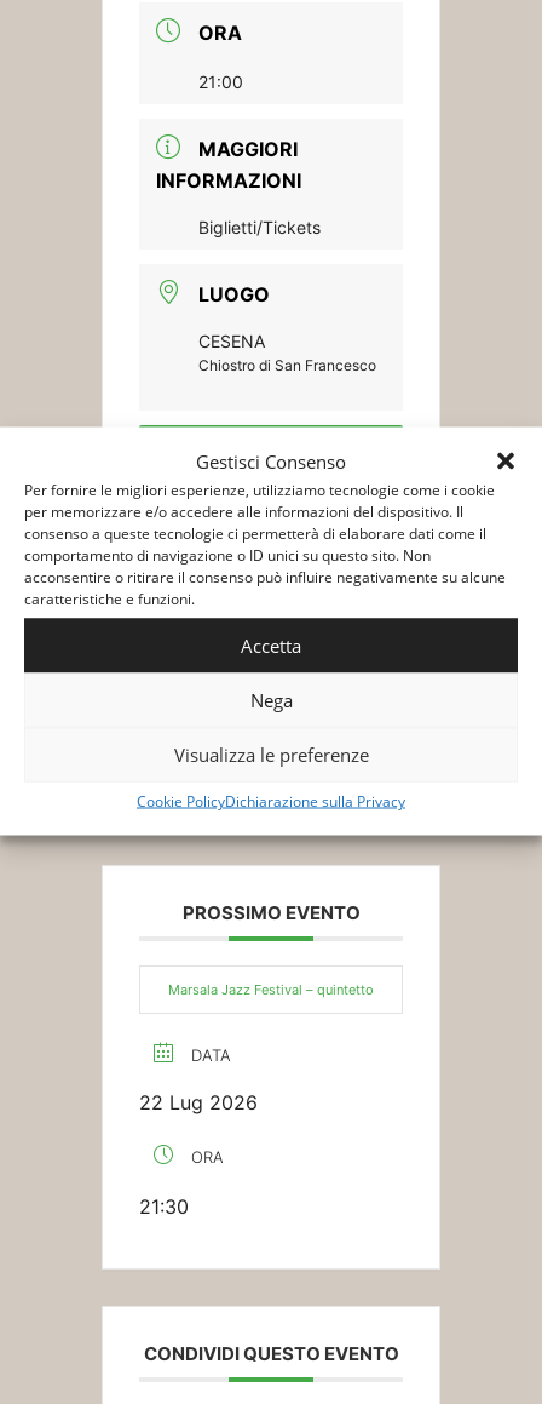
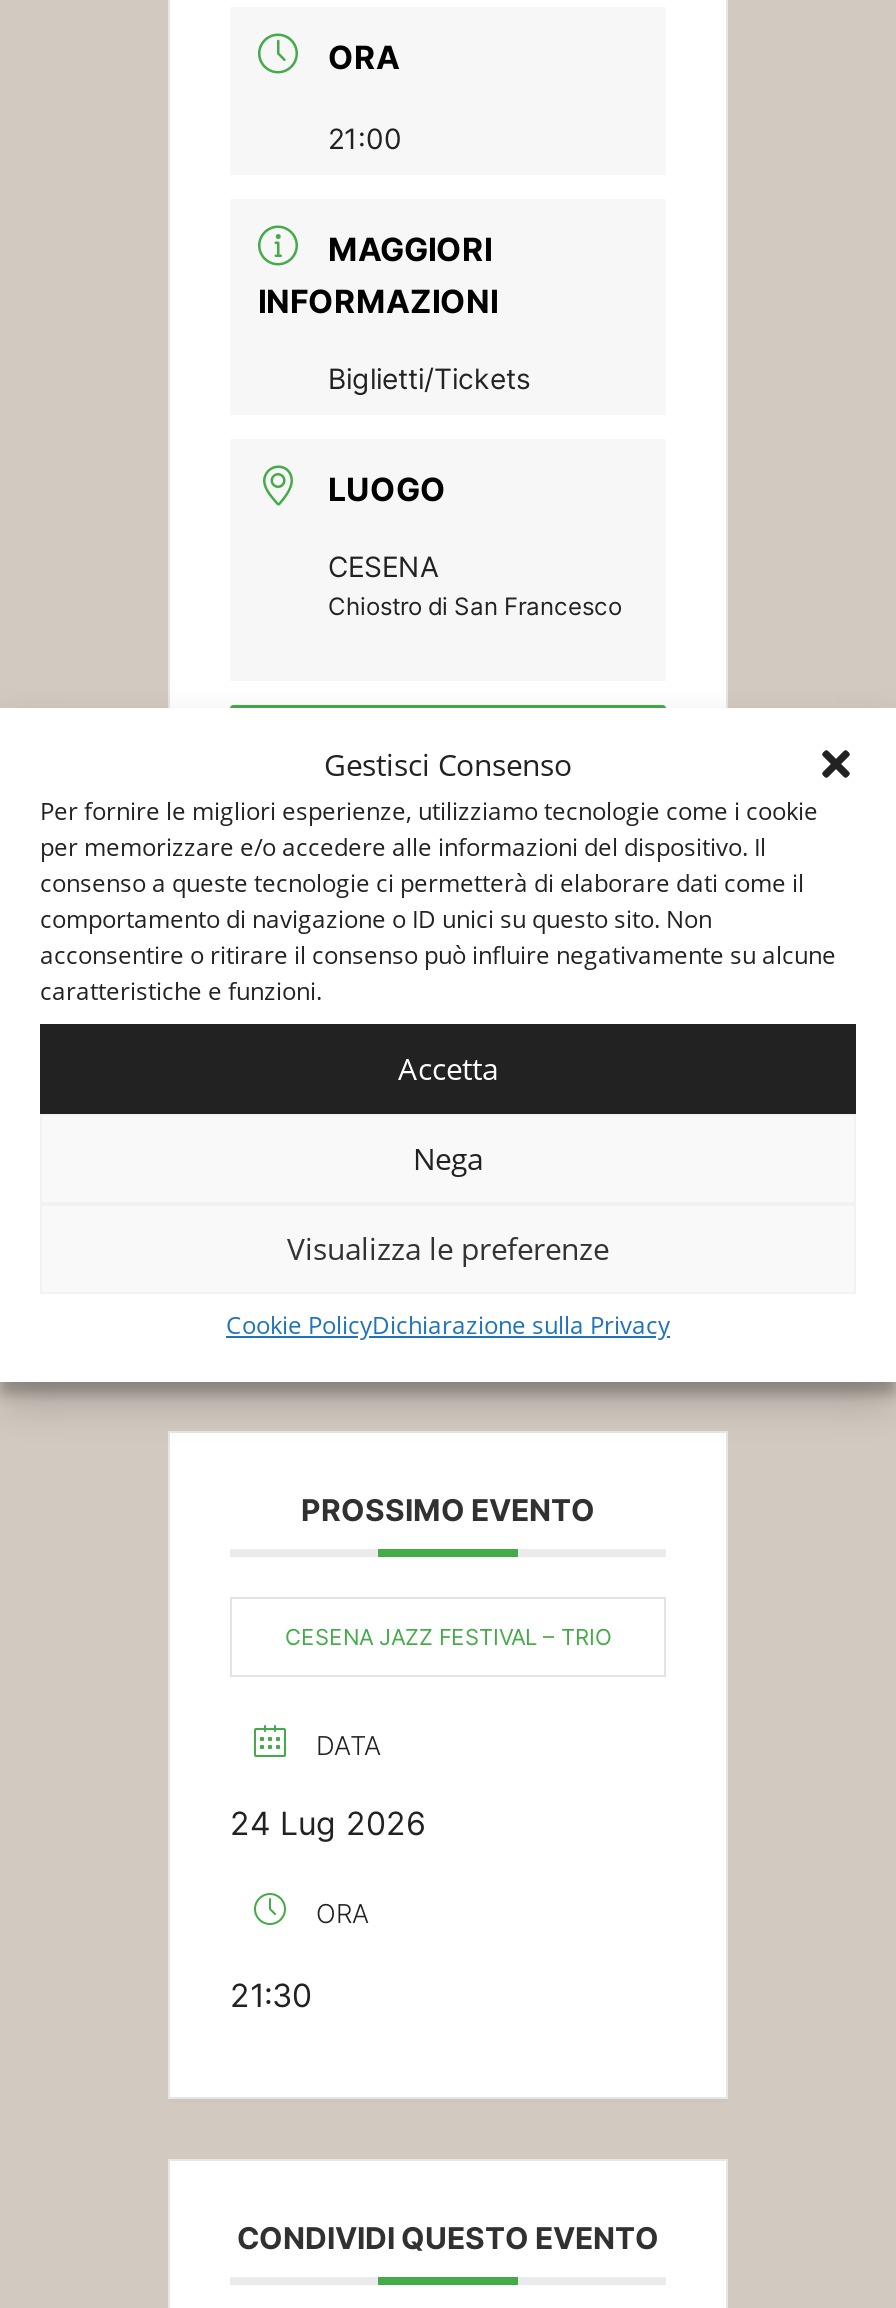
[168,981,374,998] Marsala Jazz Festival – quintetto -> [285,1623,611,1651] CESENA JAZZ FESTIVAL – TRIO
[139,1090,258,1114] 22 Lug 2026 -> [230,1803,426,1843] 24 Lug 2026

